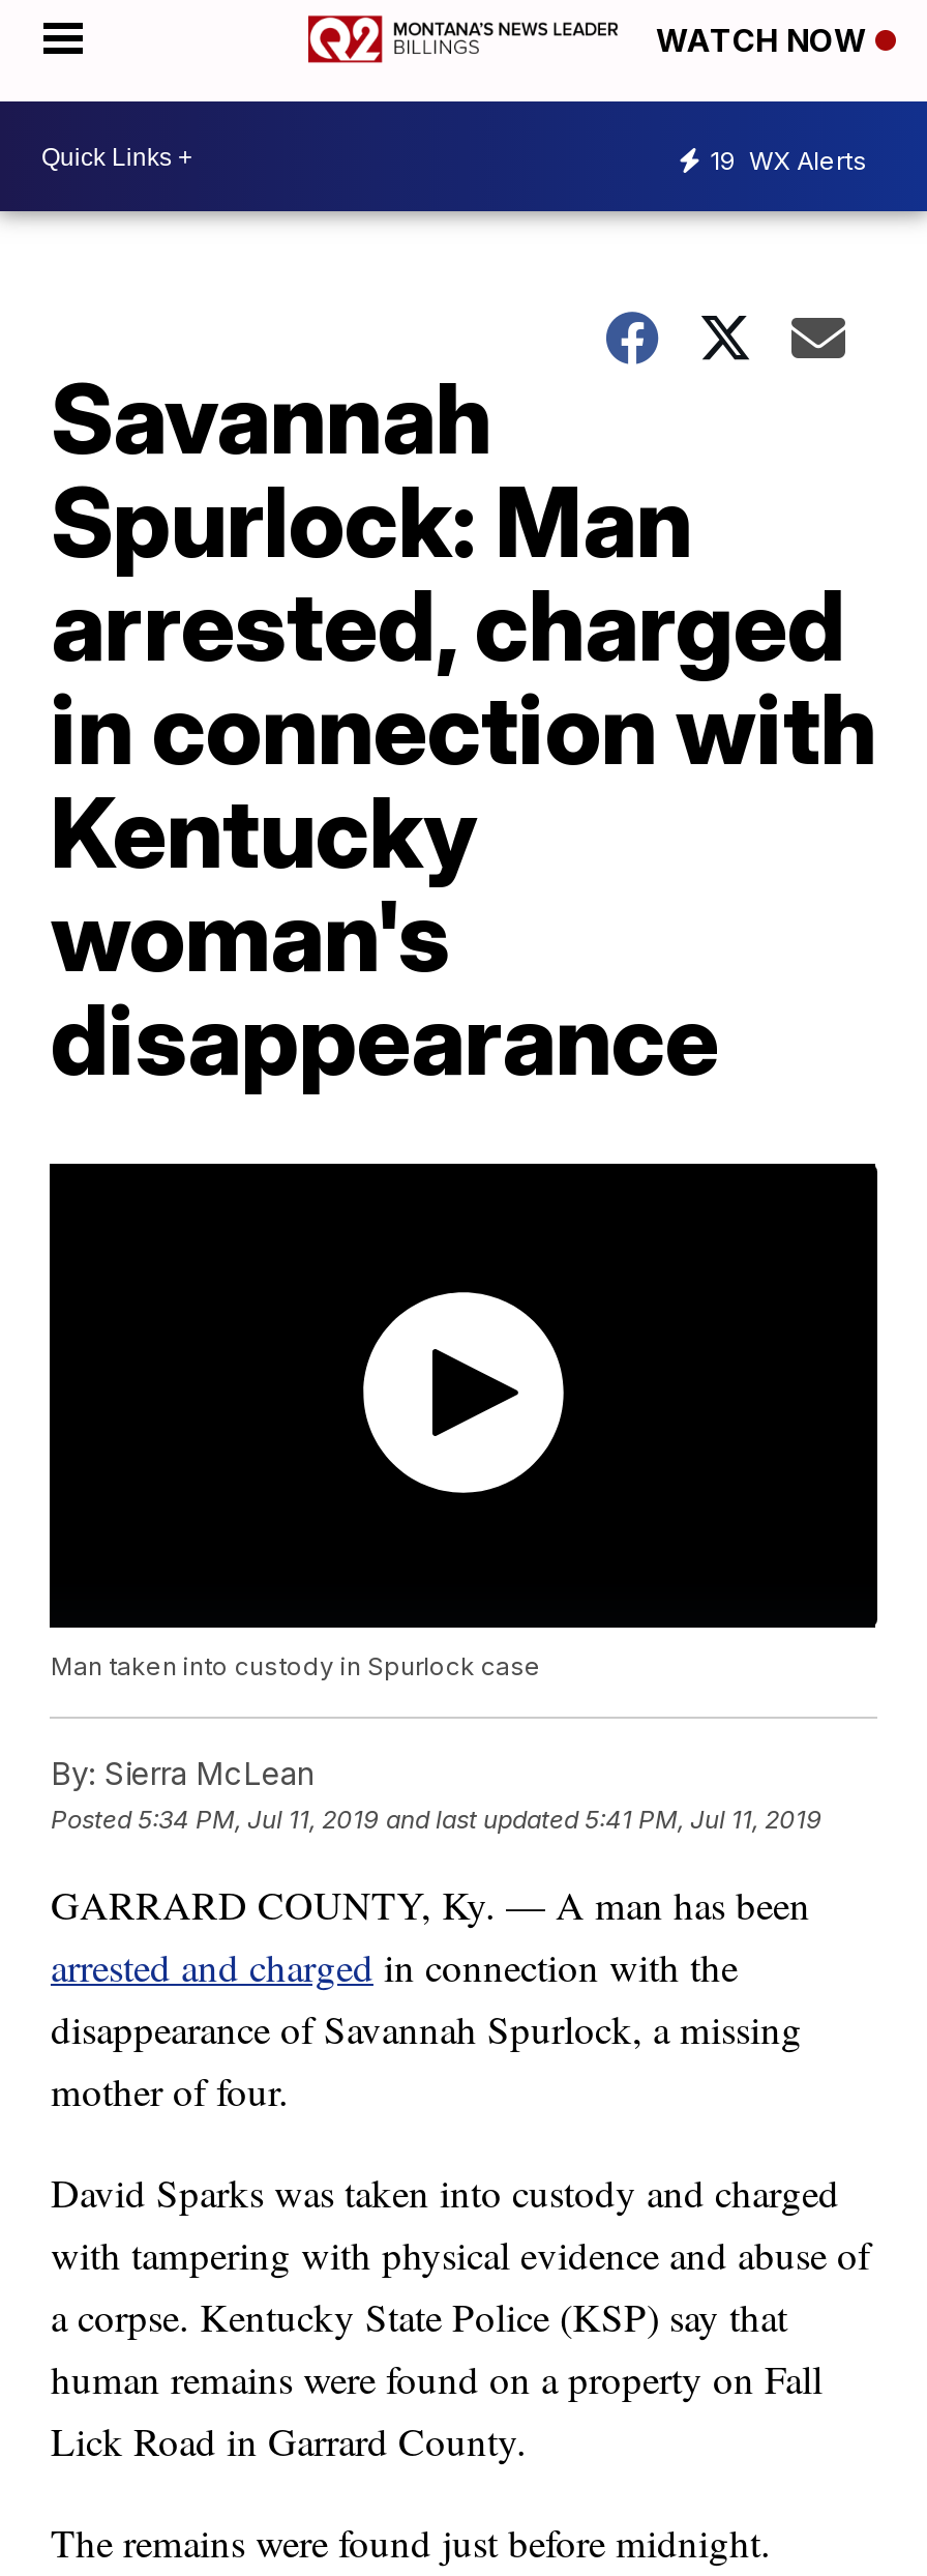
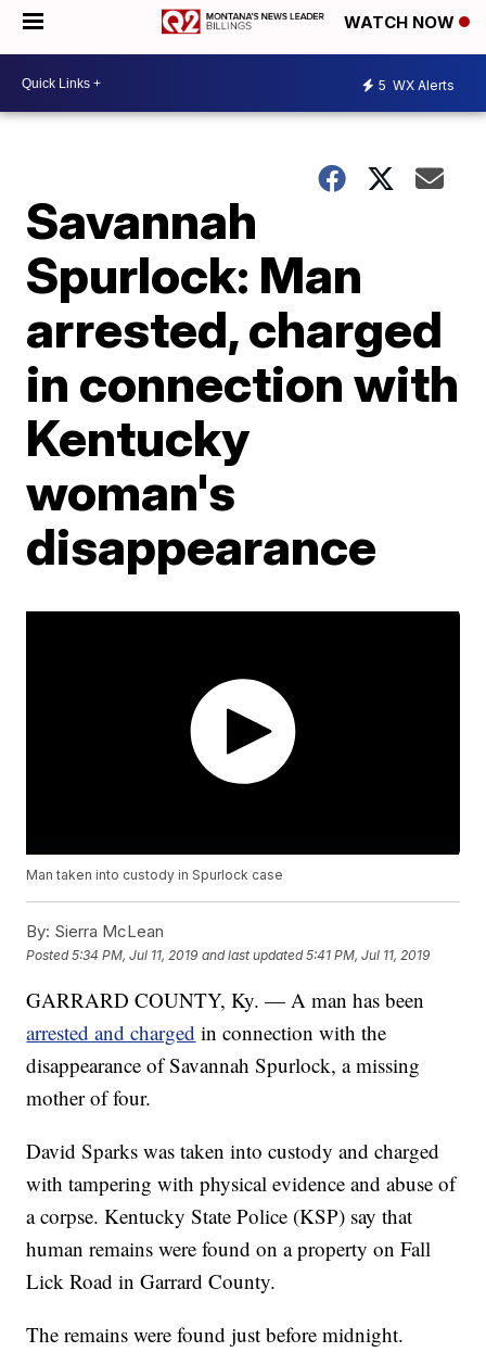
[710,144,867,175] 19 WX Alerts -> [379,77,455,93] 5 WX Alerts

